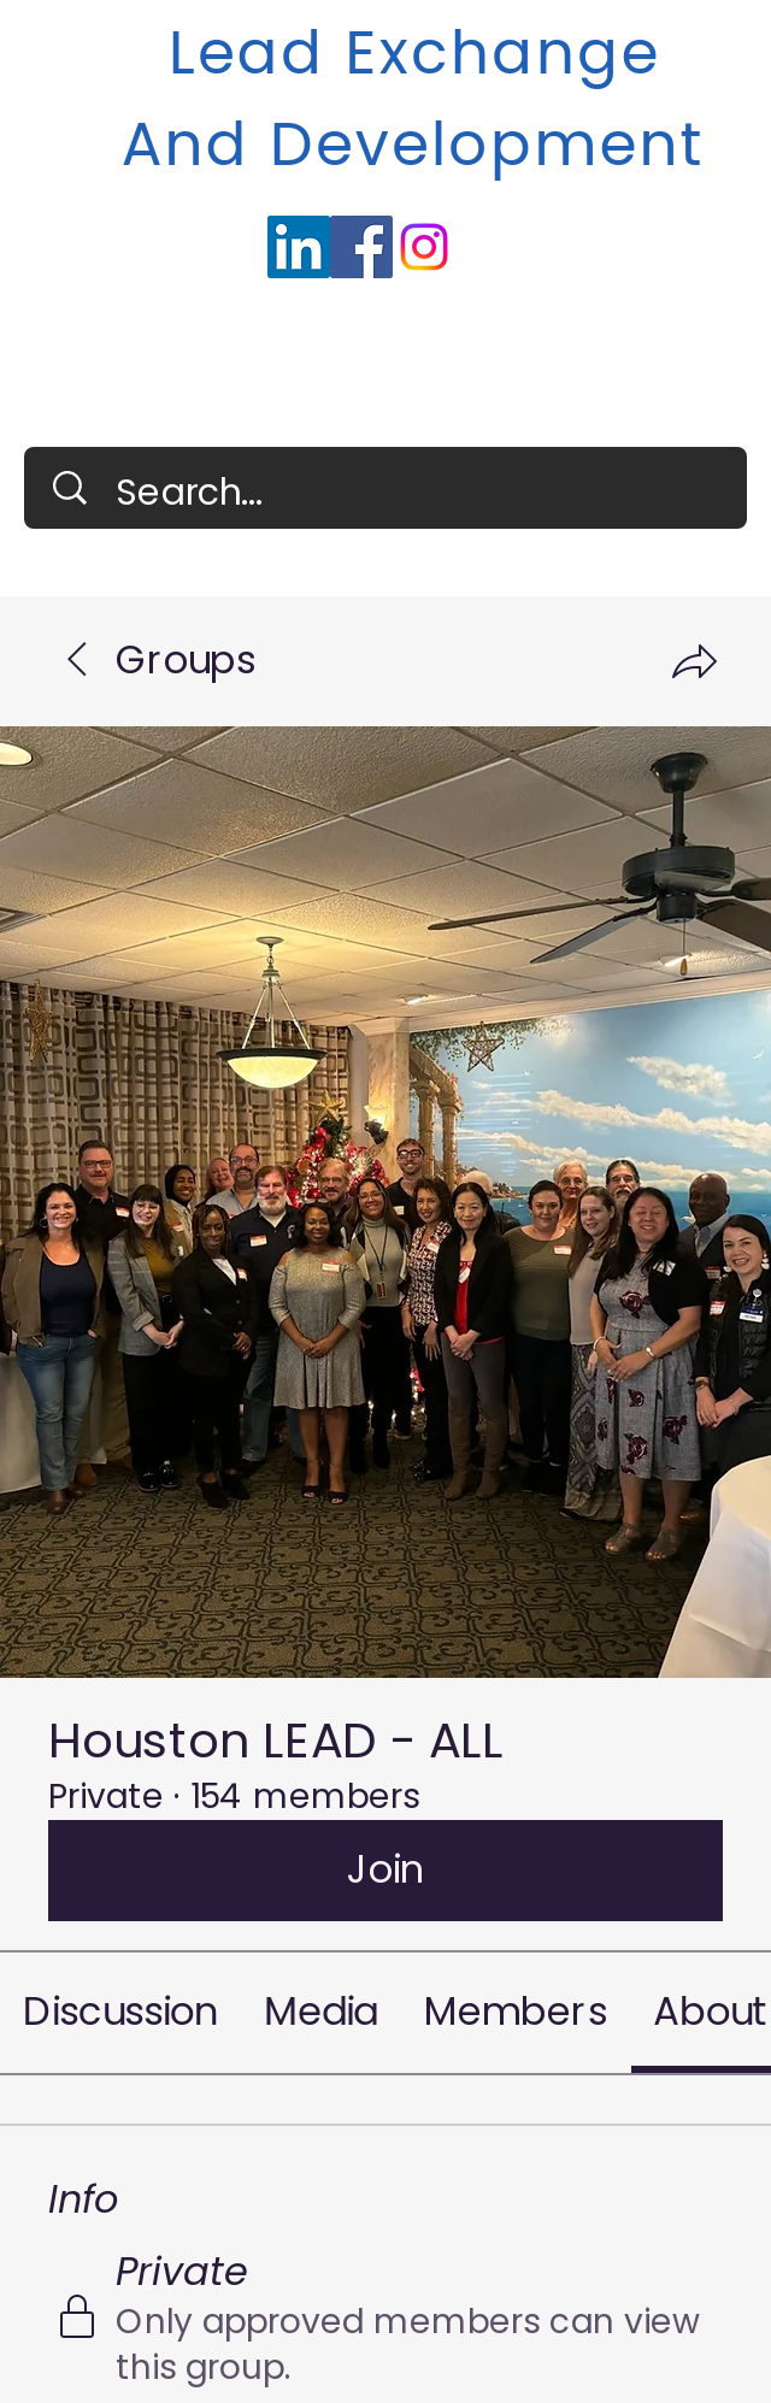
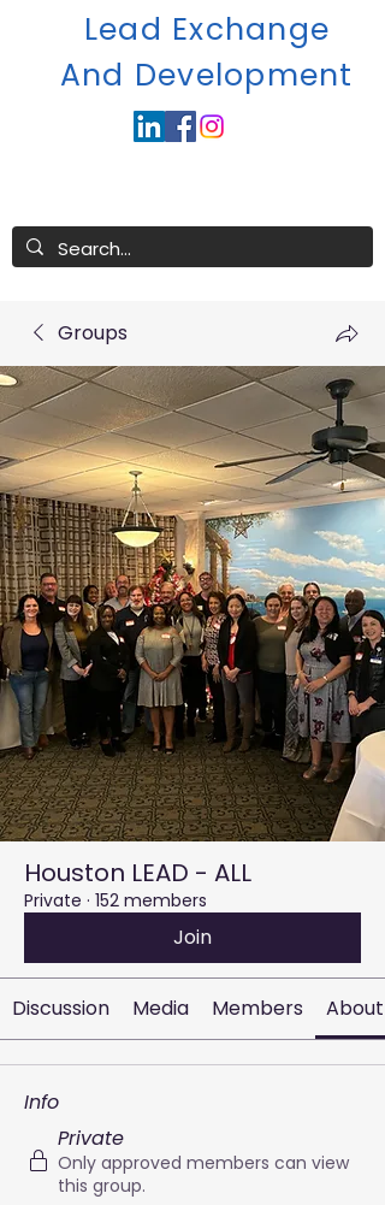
[48,1772,419,1820] Private · 154 members -> [24,888,207,912] Private · 152 members

